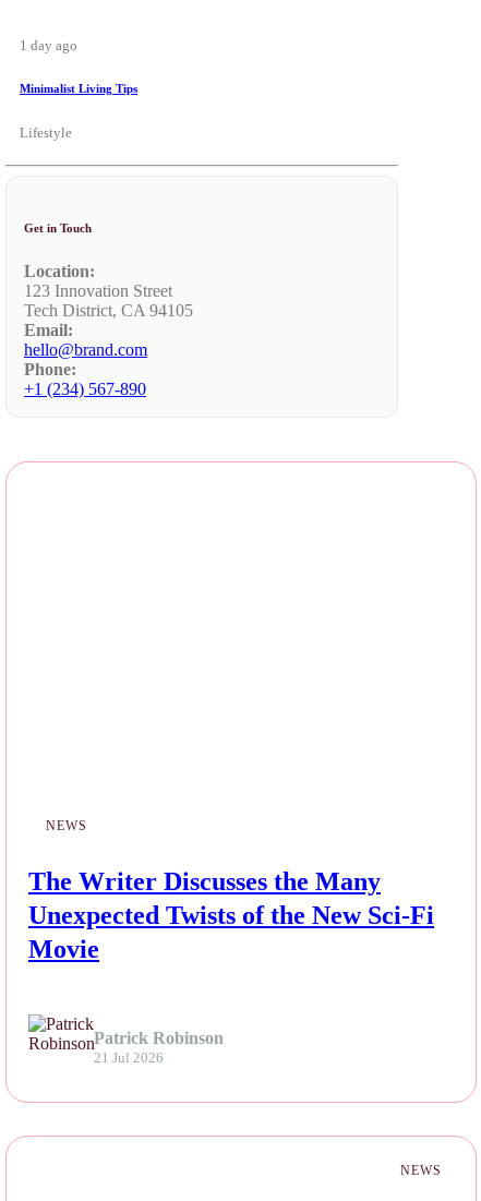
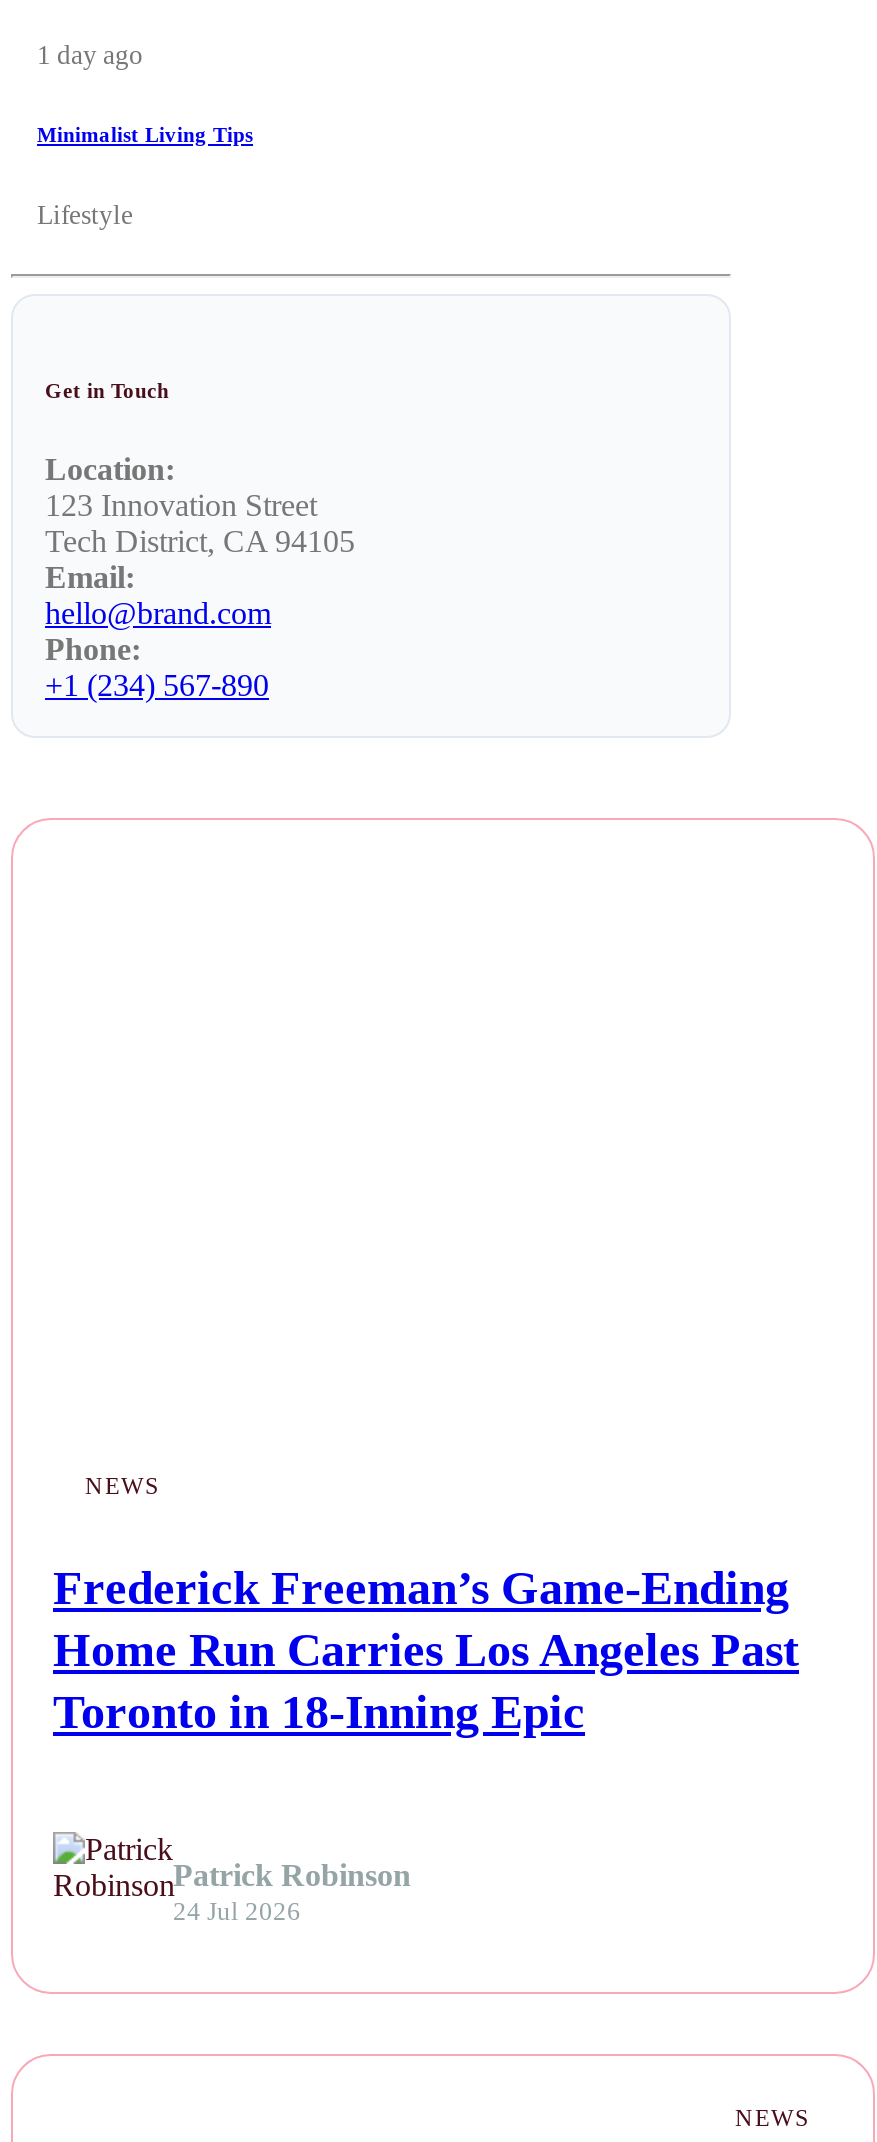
[28,867,434,963] The Writer Discusses the Many | Unexpected Twists of the New Sci-Fi | Movie -> [53,1562,799,1738] Frederick Freeman’s Game-Ending | Home Run Carries Los Angeles Past | Toronto in 18-Inning Epic
[94,1050,164,1065] 21 Jul 2026 -> [173,1897,301,1925] 24 Jul 2026

